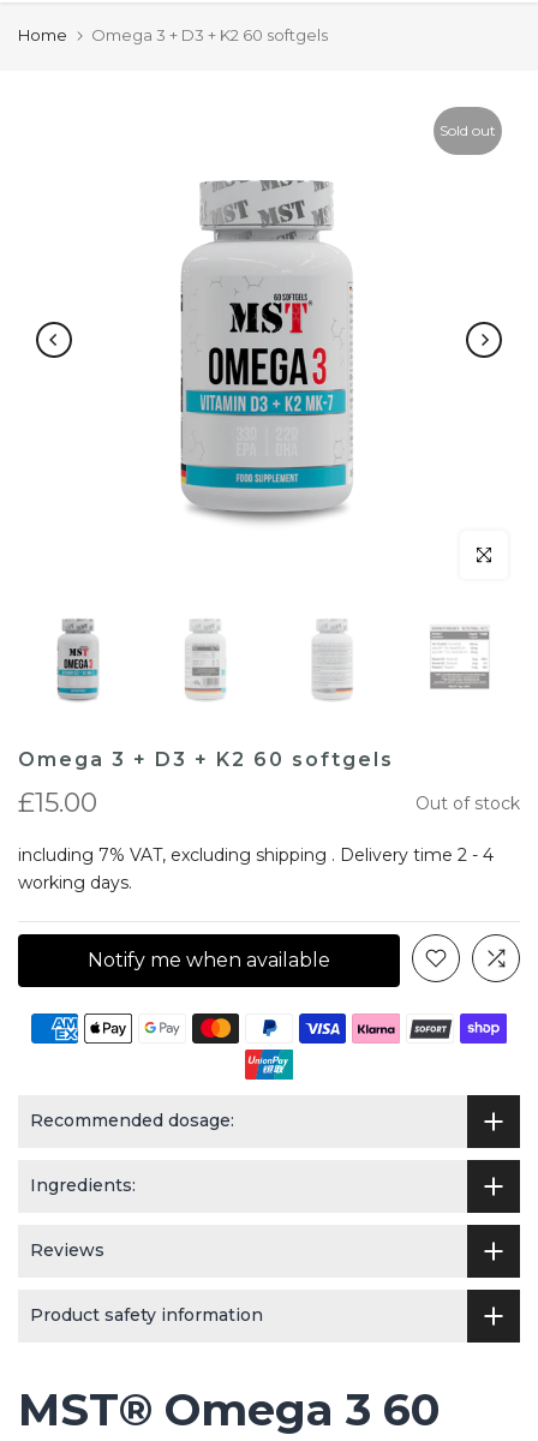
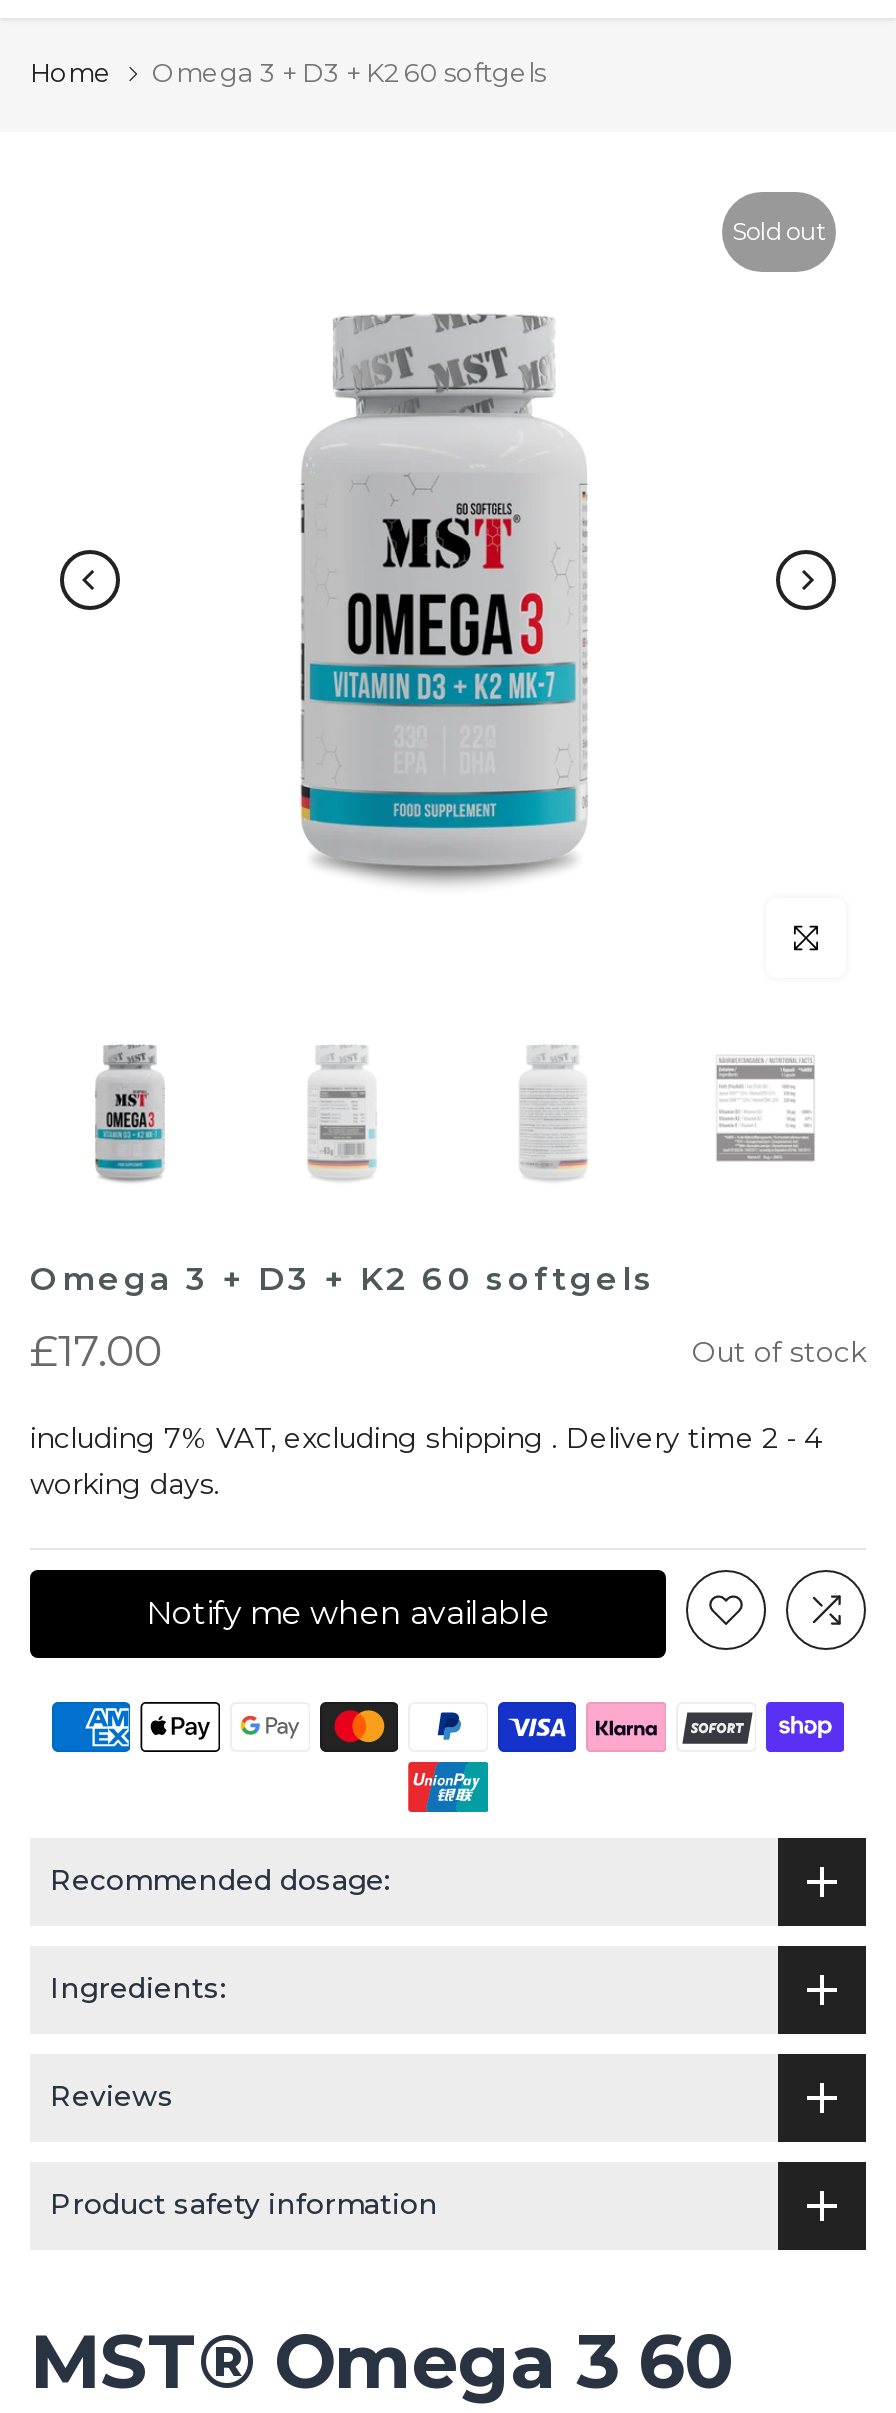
[18,787,97,819] £15.00 -> [30,1324,162,1378] £17.00

